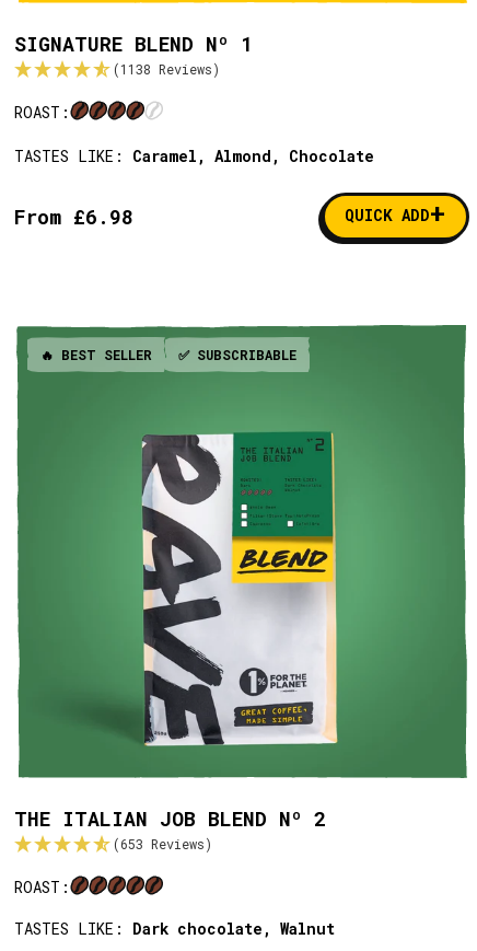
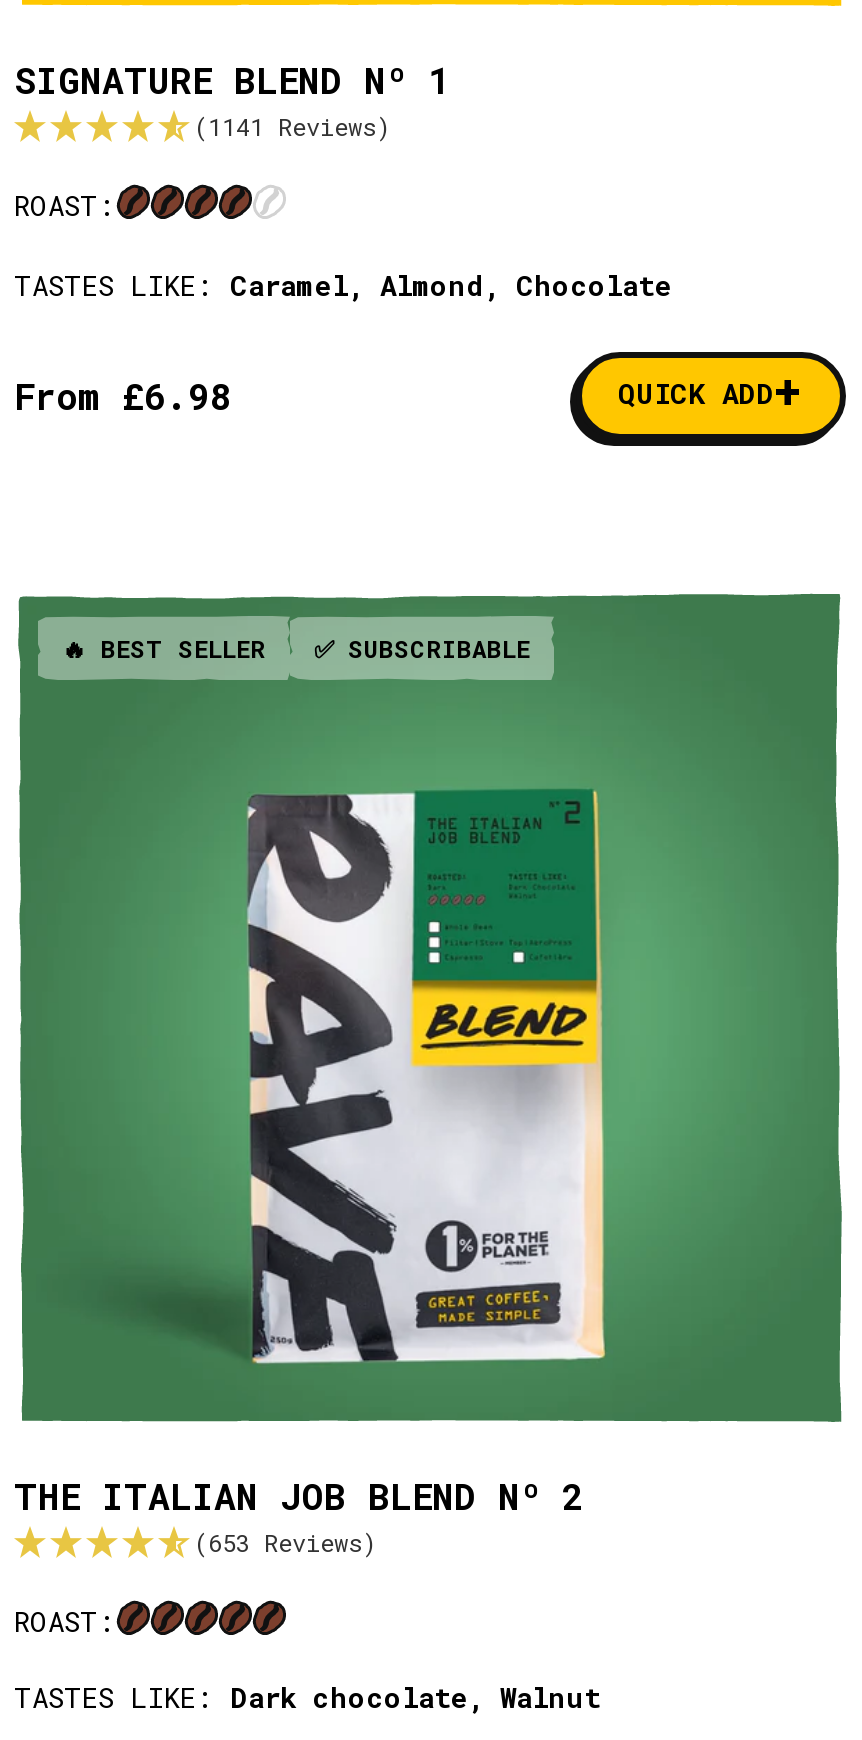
[113,60,220,78] (1138 Reviews) -> [194,110,390,142] (1141 Reviews)

